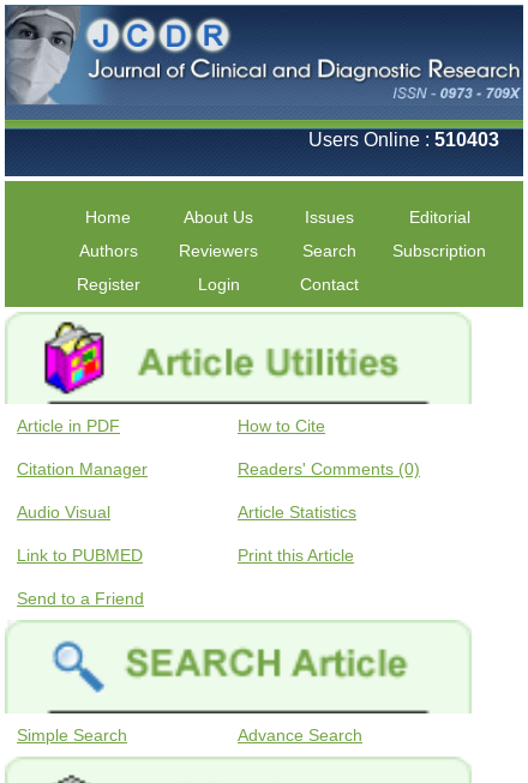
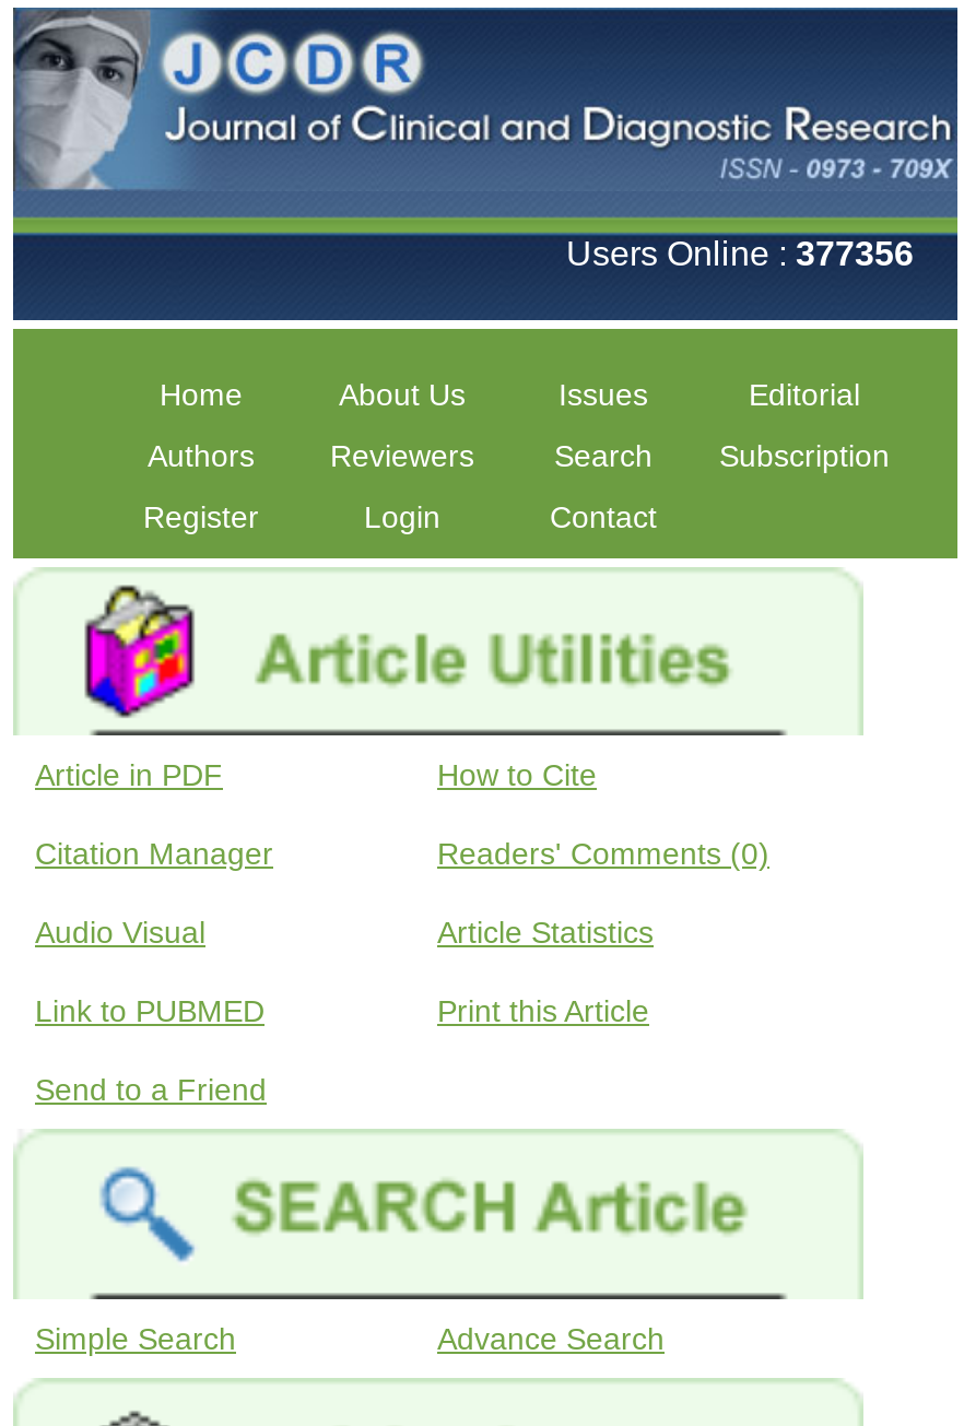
[308,129,499,149] Users Online :510403 -> [566,234,914,271] Users Online :377356

